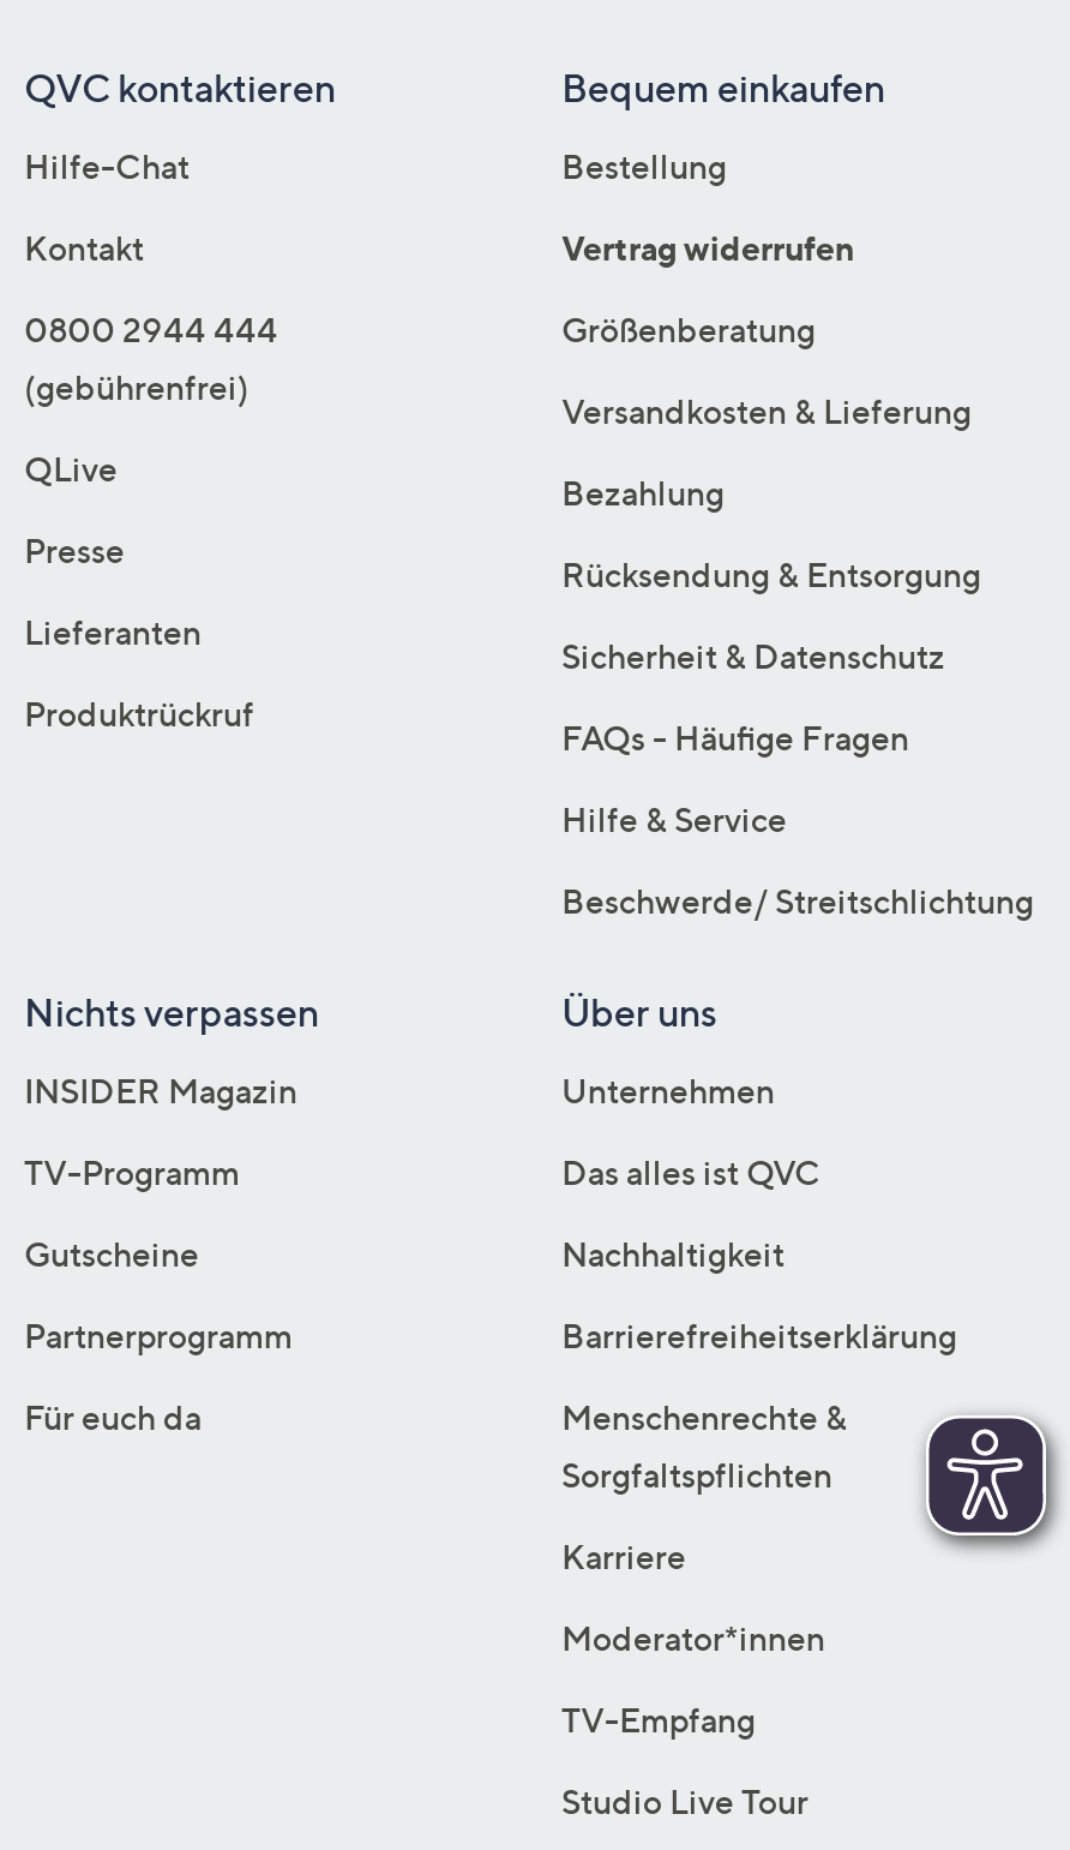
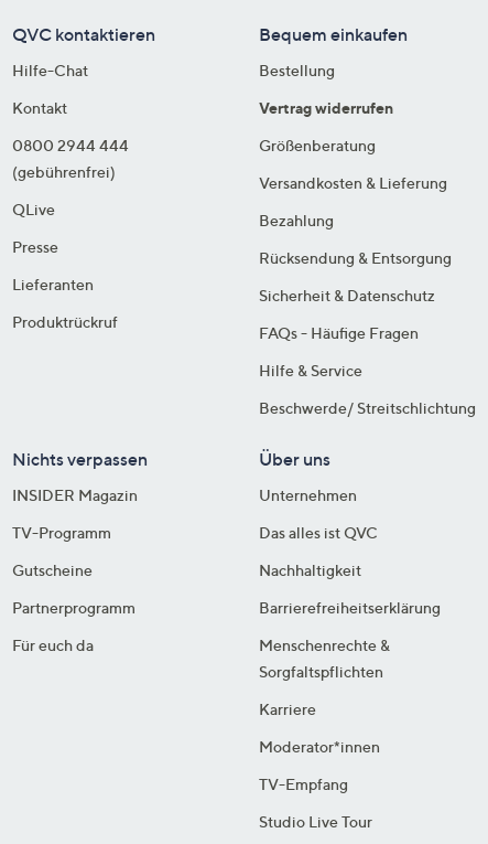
[919,1411,1063,1555] [image] -> none

